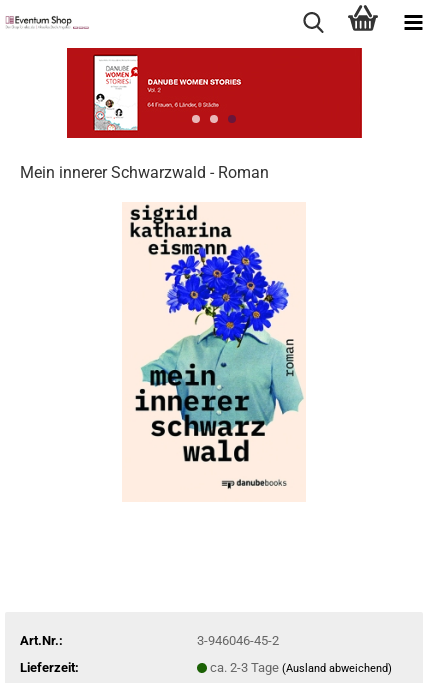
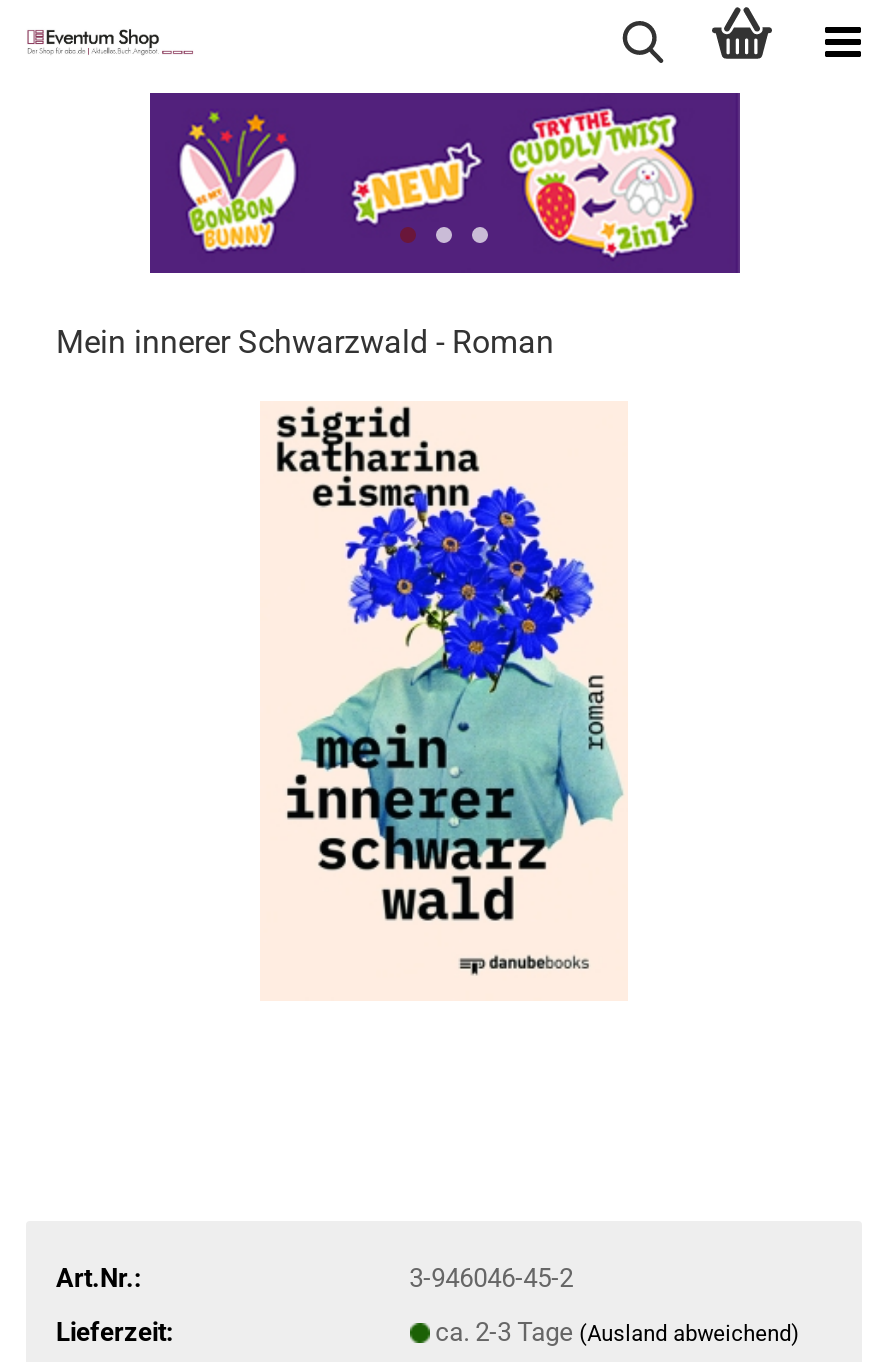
[66,47,363,139] [image] -> [148,91,742,275] [image]

